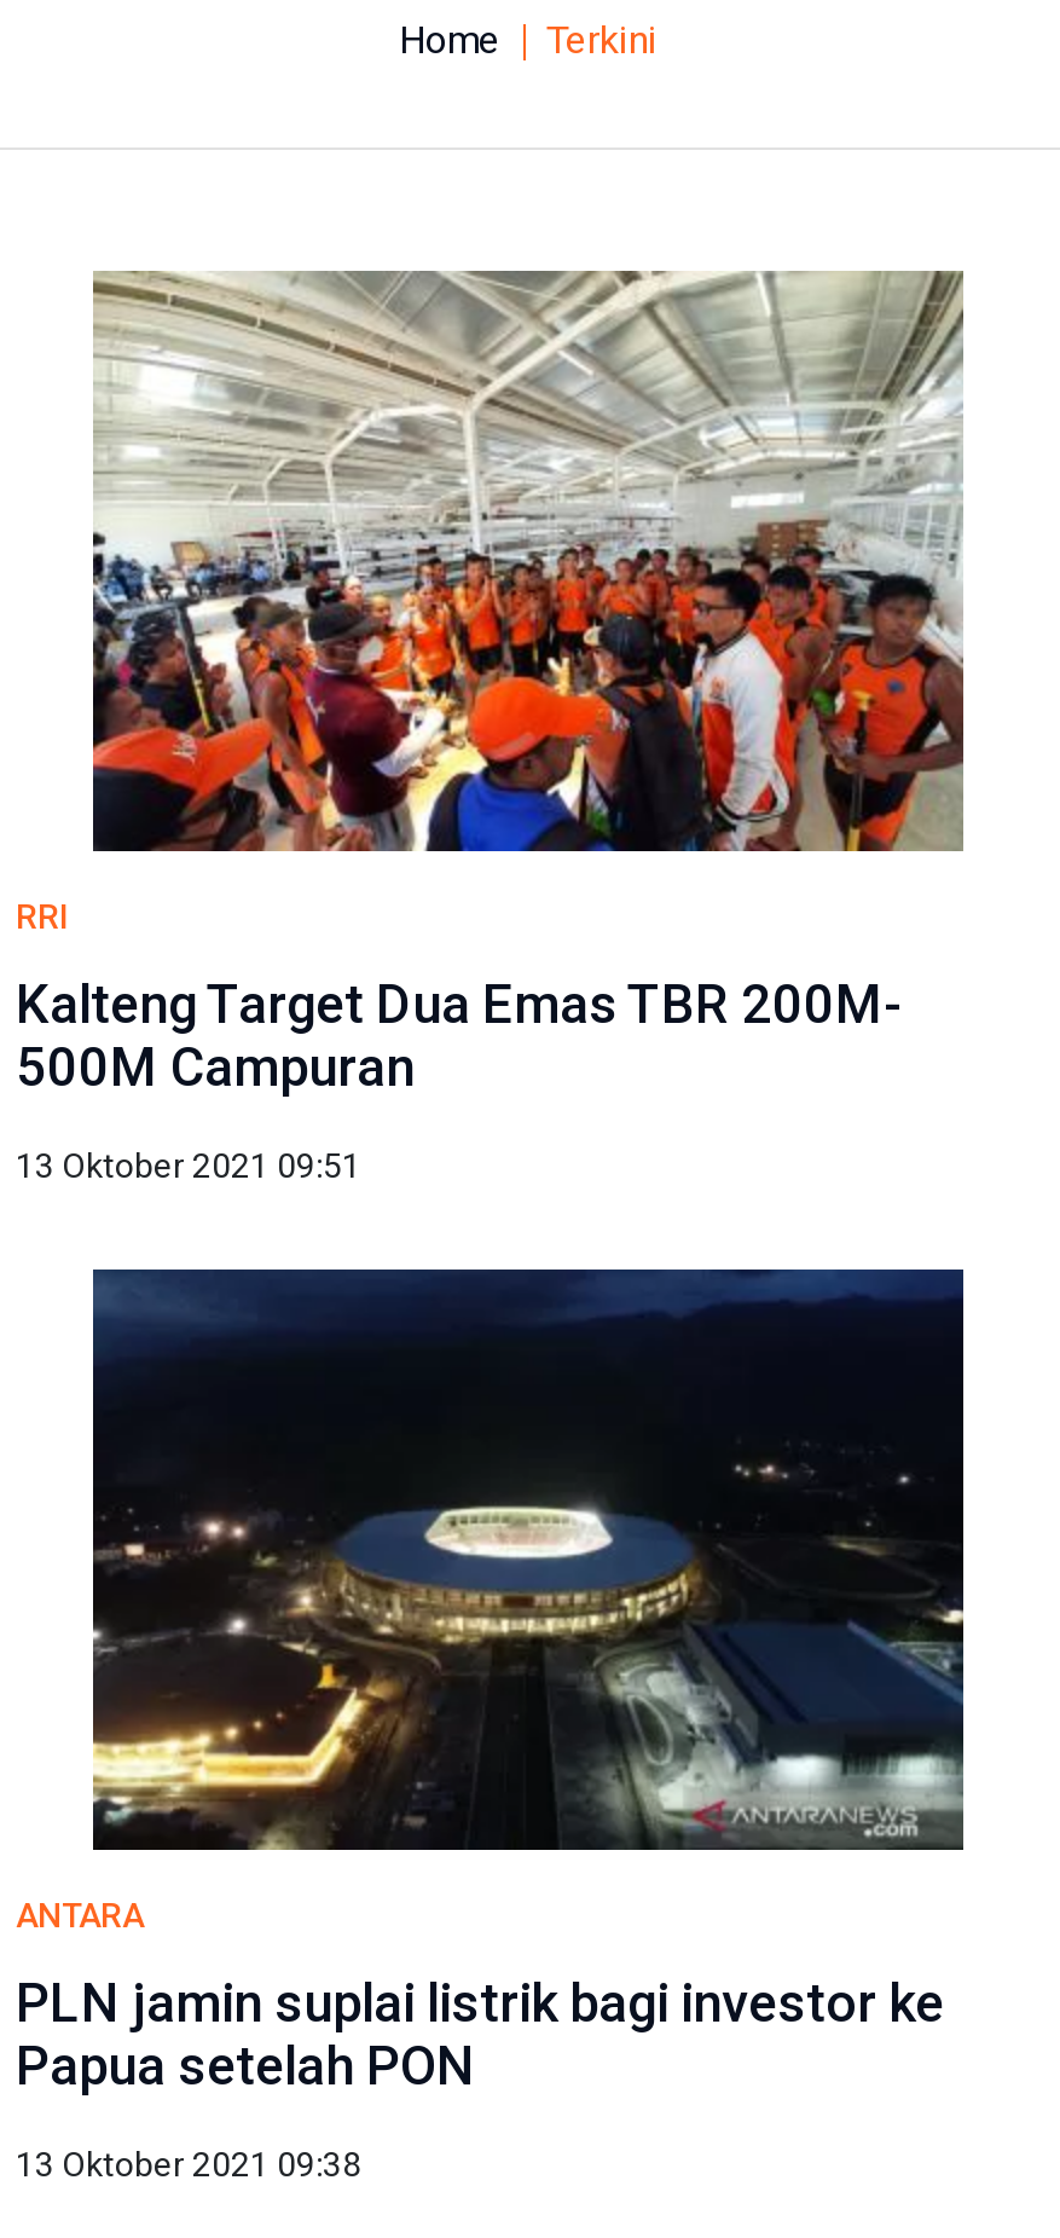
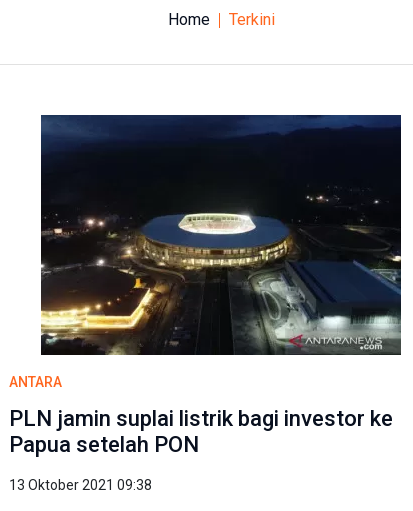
[16,268,966,1185] [image] | RRI | Kalteng Target Dua Emas TBR 200M- | 500M Campuran | 13 Oktober 2021 09:51 -> none

